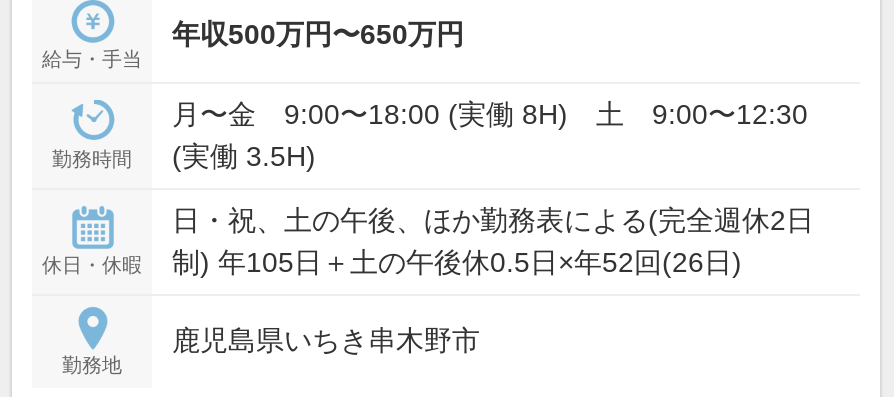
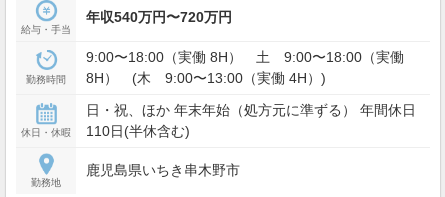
[172,18,464,50] 年収500万円〜650万円 -> [86,9,232,25] 年収540万円〜720万円
[172,98,808,172] 月〜金 9:00〜18:00 (実働 8H) 土 9:00〜12:30 | (実働 3.5H) -> [86,49,404,86] 9:00〜18:00（実働 8H） 土 9:00〜18:00（実働 | 8H） (木 9:00〜13:00（実働 4H）)
[172,204,814,278] 日・祝、土の午後、ほか勤務表による(完全週休2日 | 制) 年105日＋土の午後休0.5日×年52回(26日) -> [86,102,416,139] 日・祝、ほか 年末年始（処方元に準ずる） 年間休日 | 110日(半休含む)

